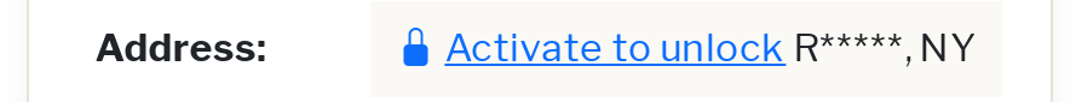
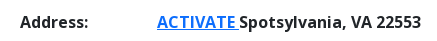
[445,26,977,72] Activate to unlock R*****, NY -> [157,11,421,33] ACTIVATE Spotsylvania, VA 22553

